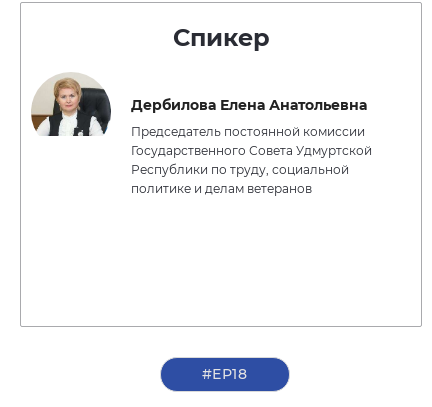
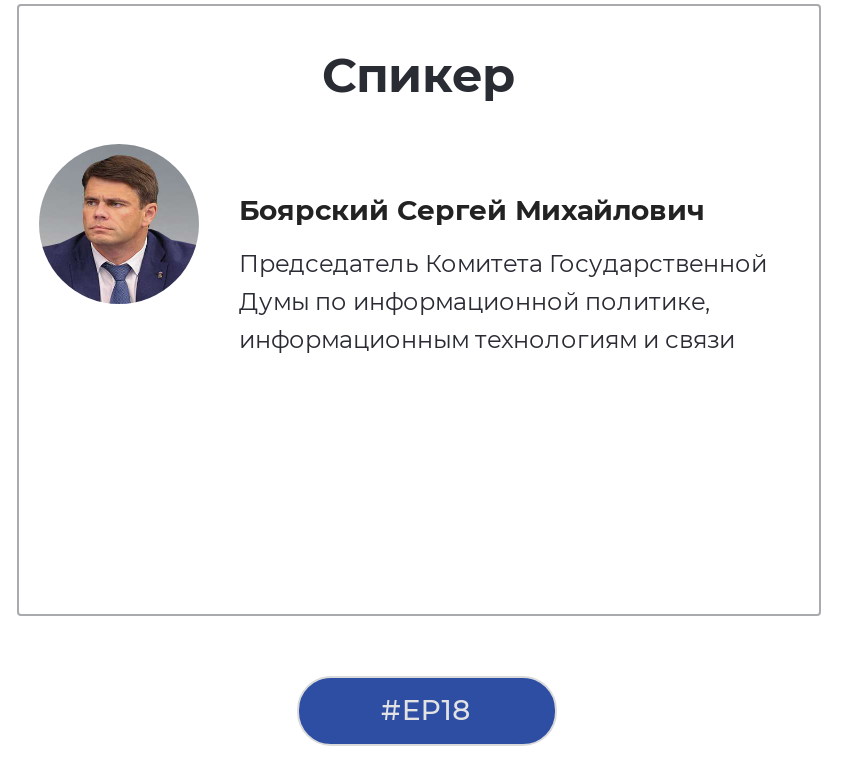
[31,73,367,152] [image] | Дербилова Елена Анатольевна -> [41,144,705,306] [image] | Боярский Сергей Михайлович
[131,123,372,195] Председатель постоянной комиссии | Государственного Совета Удмуртской | Республики по труду, социальной | политике и делам ветеранов -> [239,247,767,353] Председатель Комитета Государственной | Думы по информационной политике, | информационным технологиям и связи

